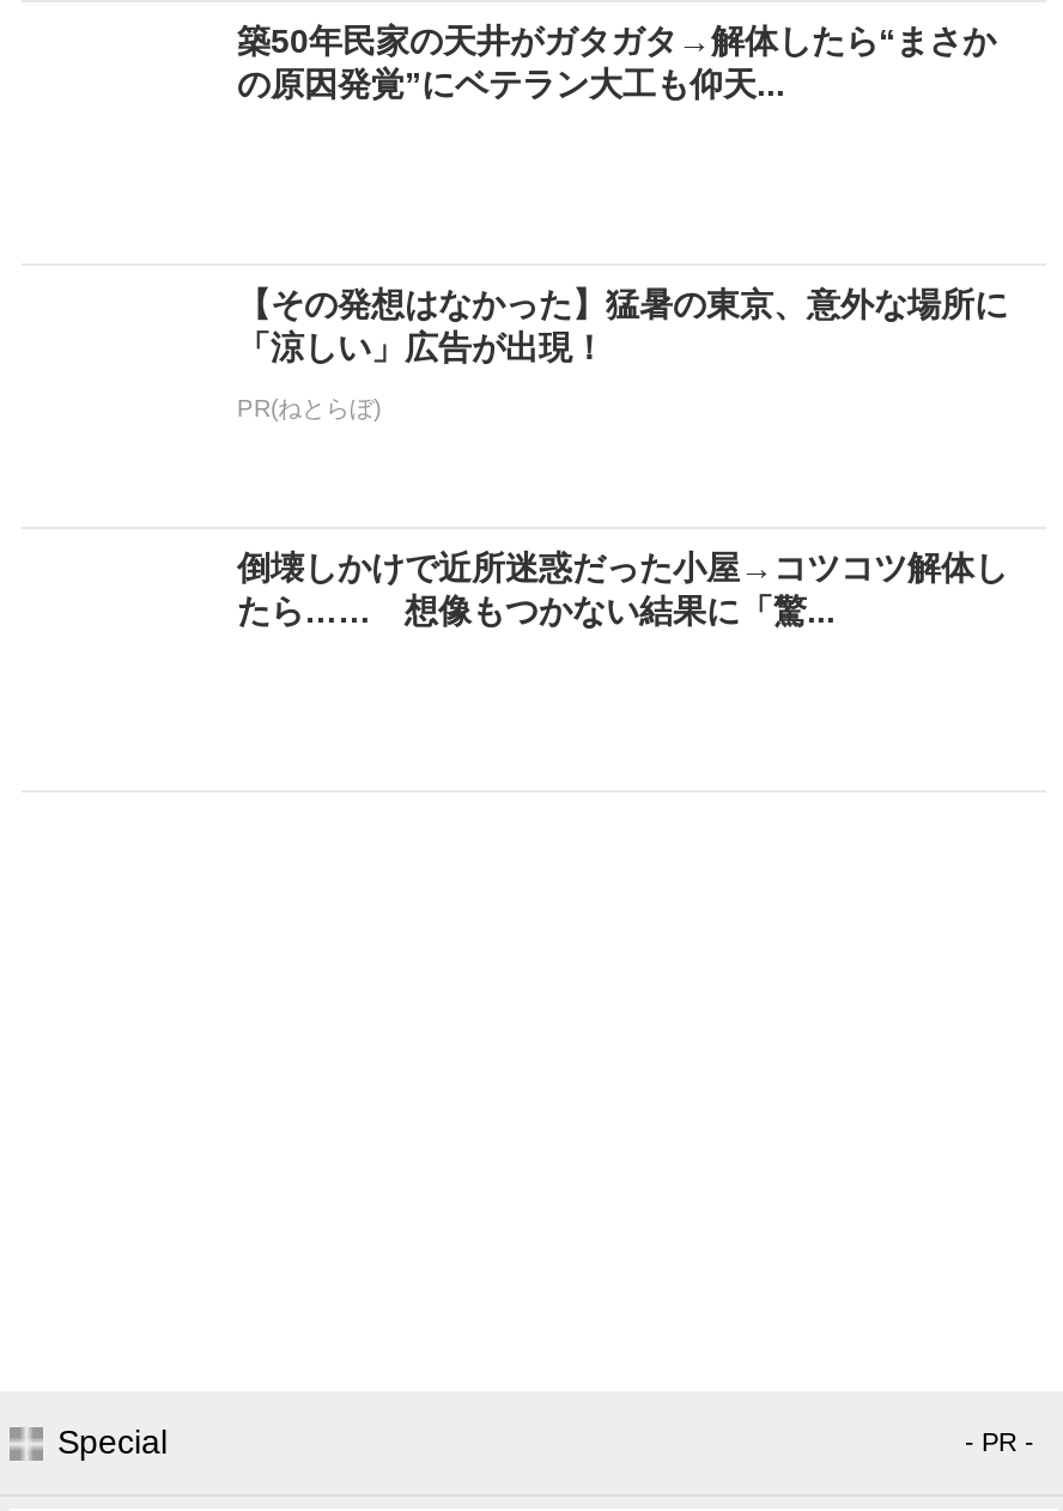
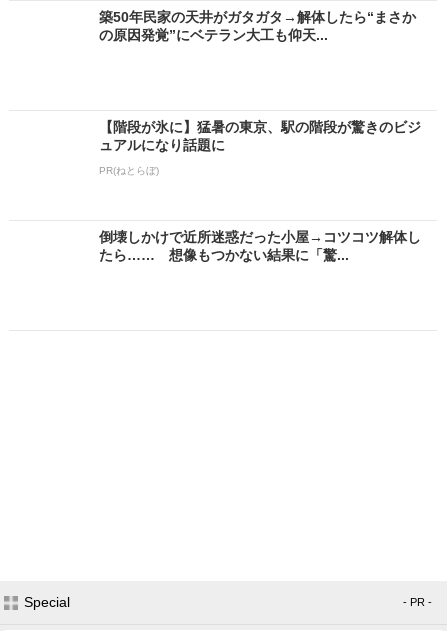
[237,285,1008,366] 【その発想はなかった】猛暑の東京、意外な場所に | 「涼しい」広告が出現！ -> [99,119,421,153] 【階段が氷に】猛暑の東京、駅の階段が驚きのビジ | ュアルになり話題に

